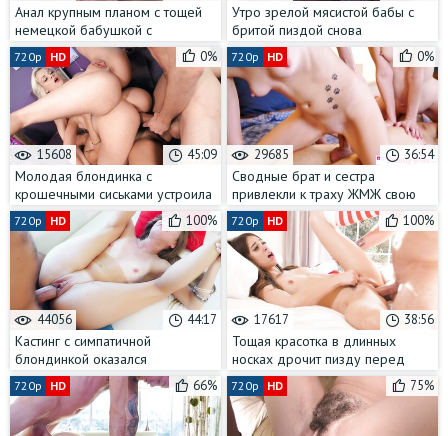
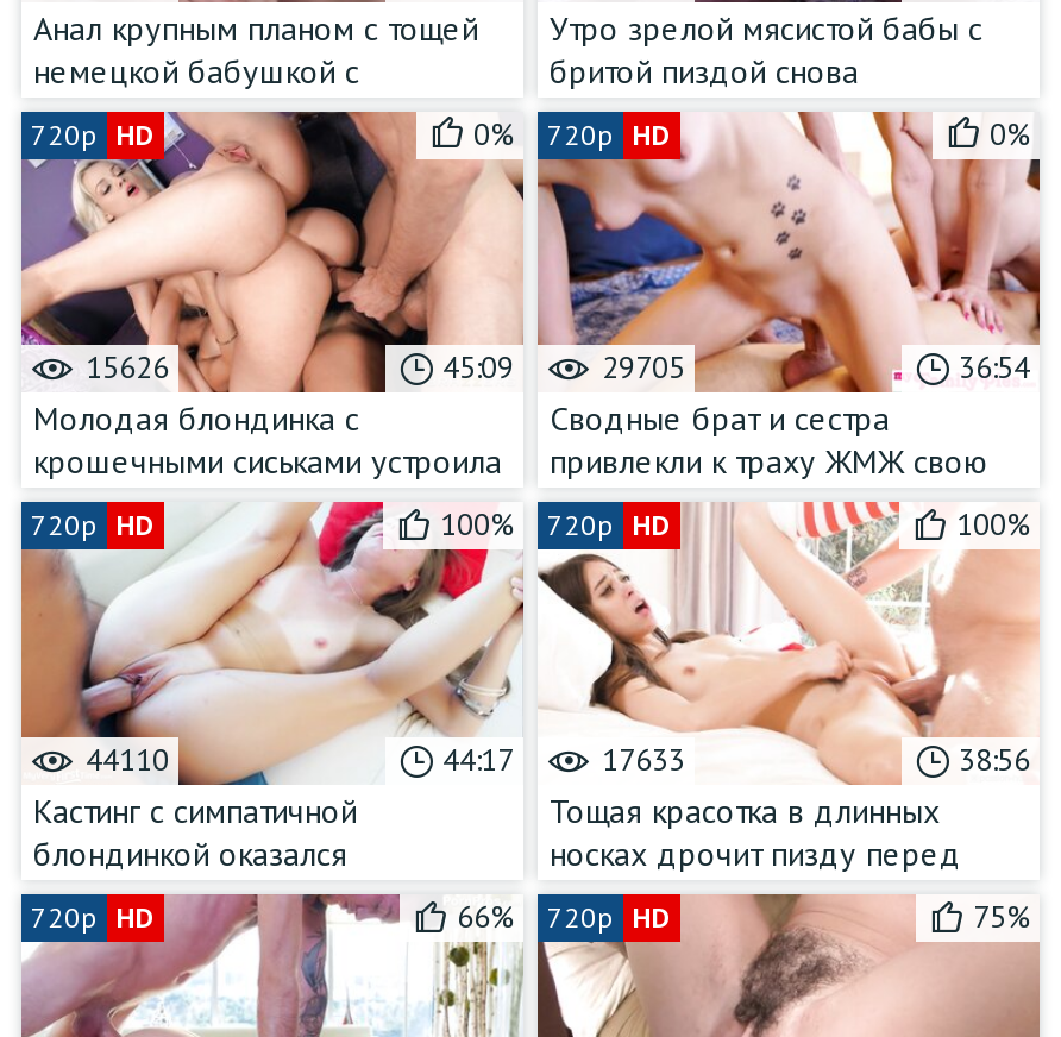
[34,146,72,163] 15608 -> [79,348,169,388] 15626
[187,146,289,163] 45:09 29685 -> [442,348,685,388] 45:09 29705
[34,311,72,328] 44056 -> [79,739,169,780] 44110
[187,311,289,328] 44:17 17617 -> [442,739,685,780] 44:17 17633

